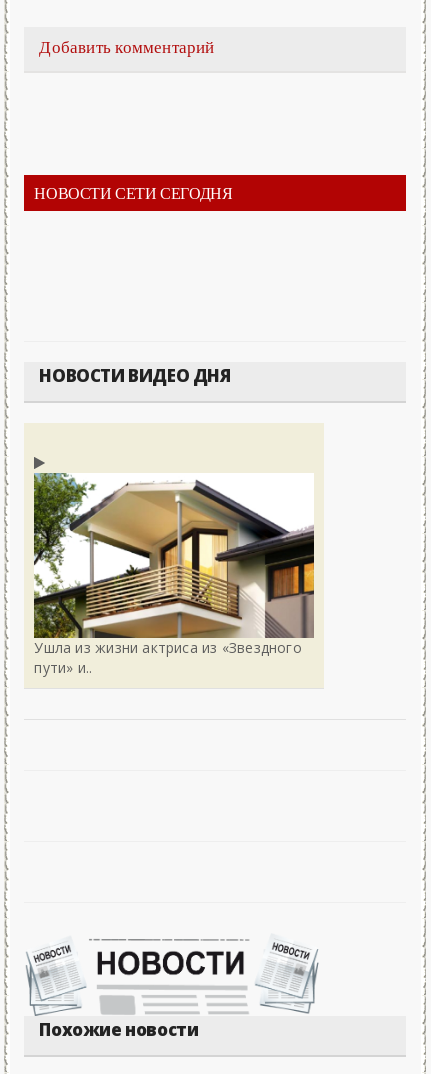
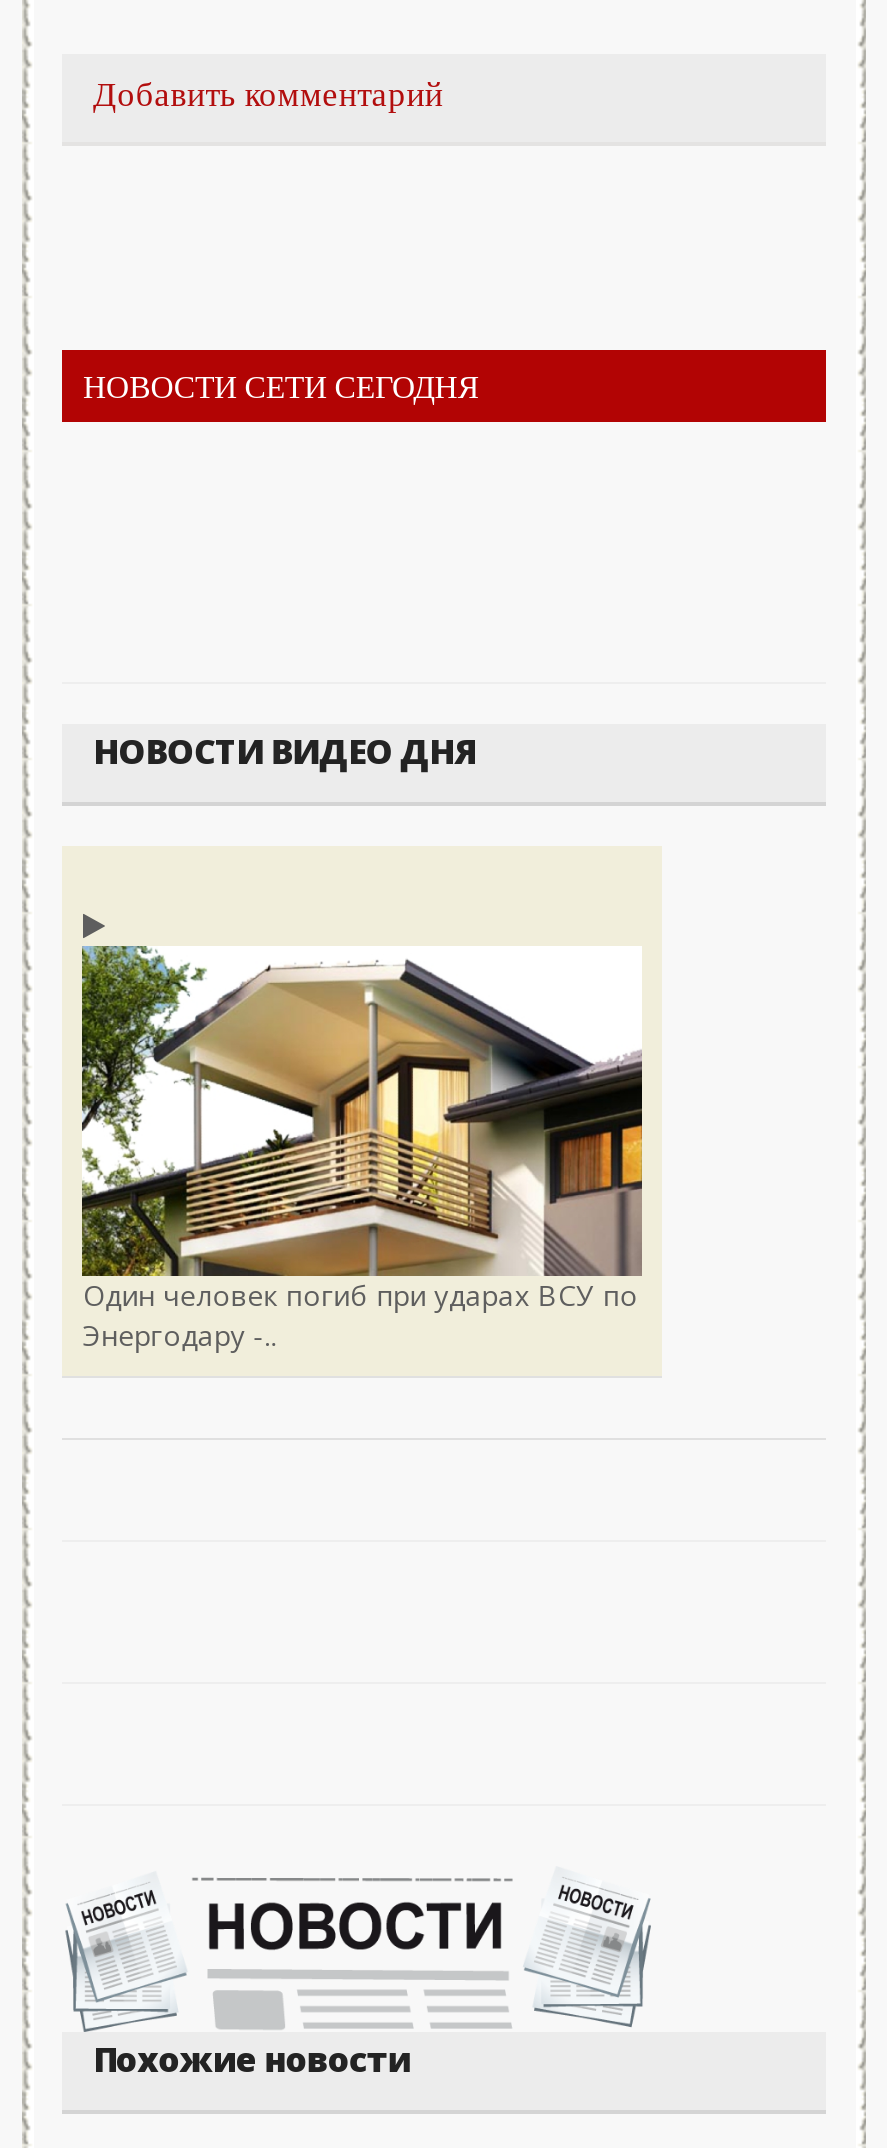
[34,638,302,677] Ушла из жизни актриса из «Звездного | пути» и.. -> [83,1275,638,1353] Один человек погиб при ударах ВСУ по | Энергодару -..

